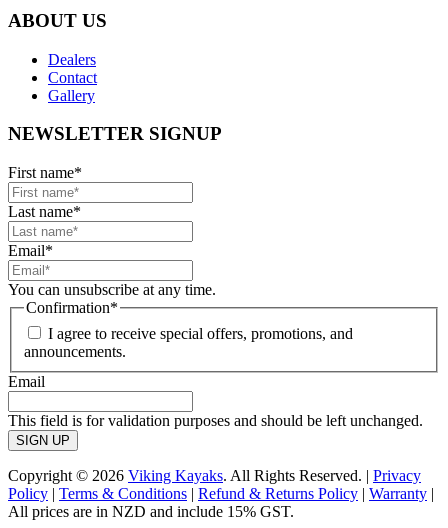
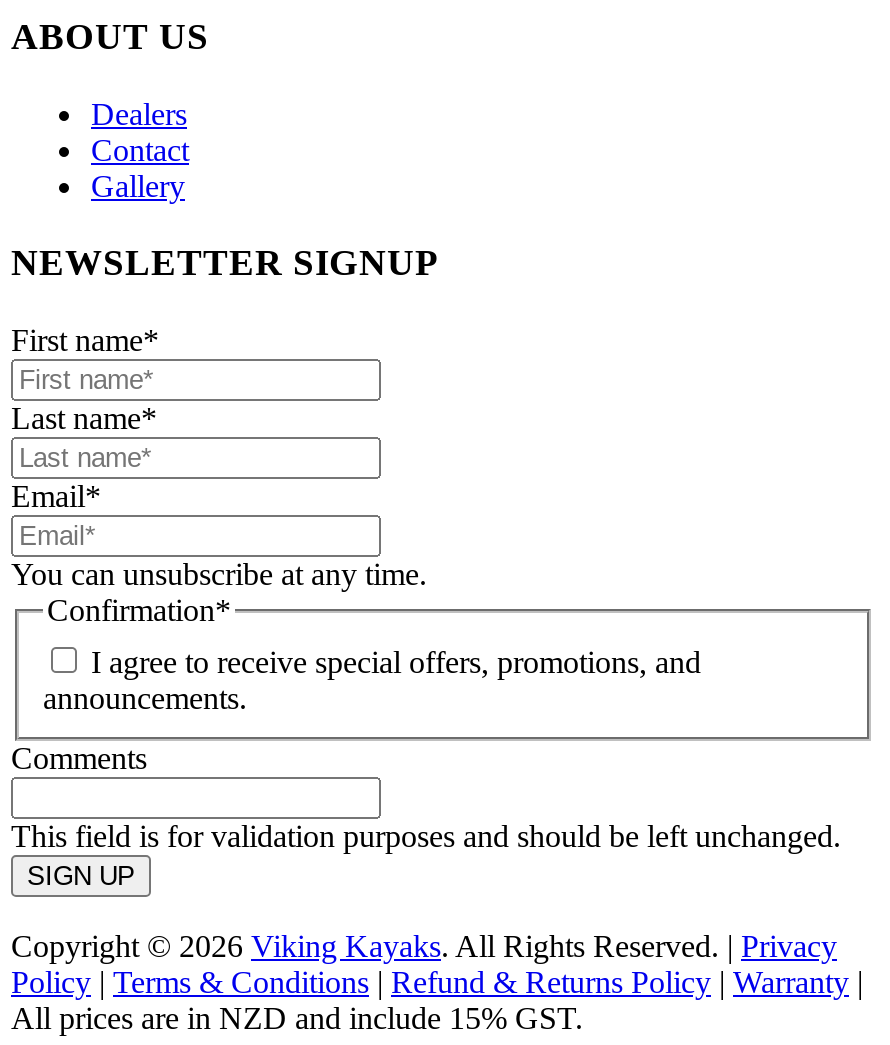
[8,373,45,390] Email -> [11,740,147,774] Comments

